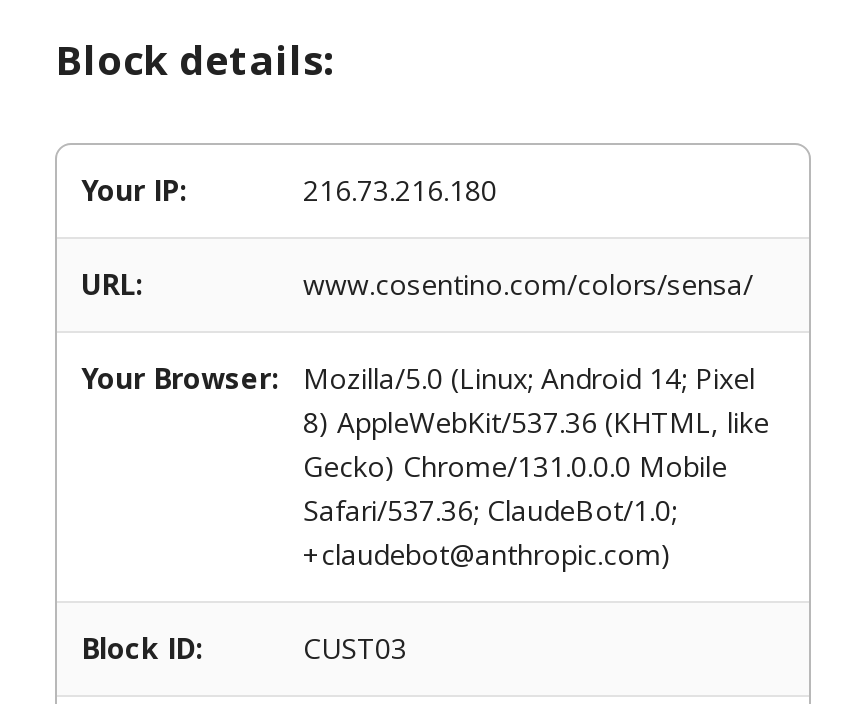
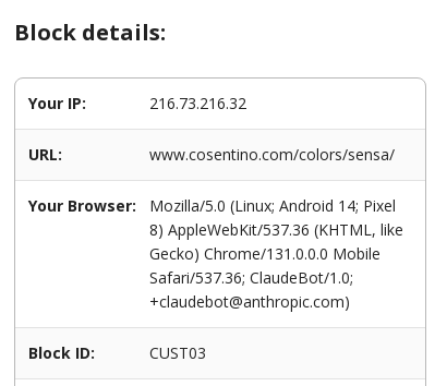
[303,171,497,209] 216.73.216.180 -> [149,93,246,113] 216.73.216.32

